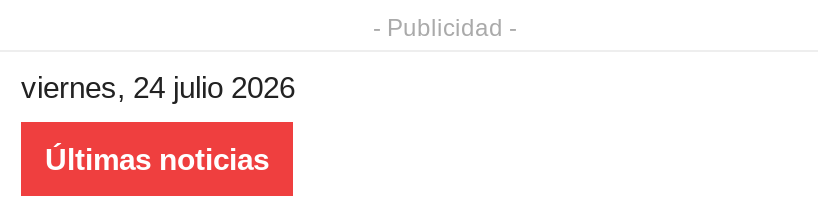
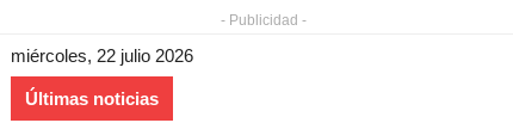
[21,70,295,104] viernes, 24 julio 2026 -> [11,45,193,66] miércoles, 22 julio 2026

